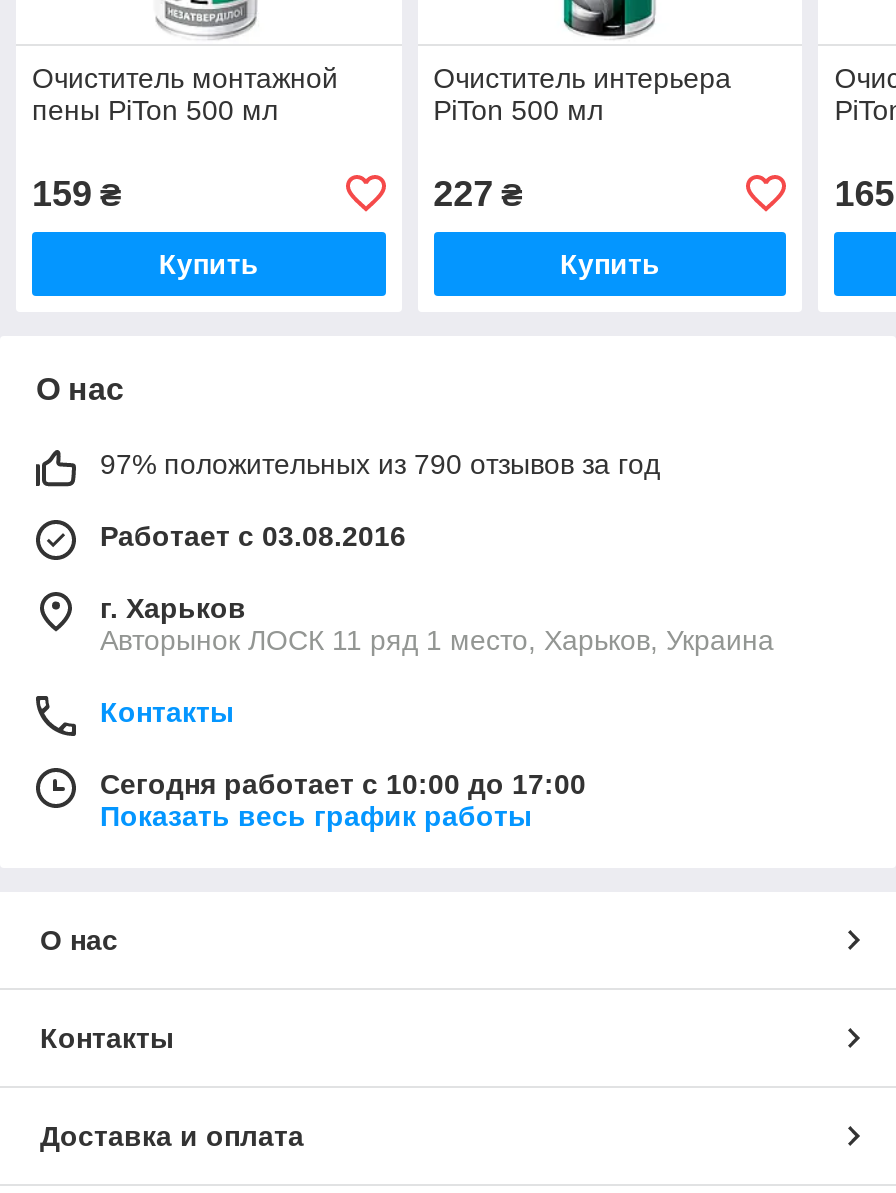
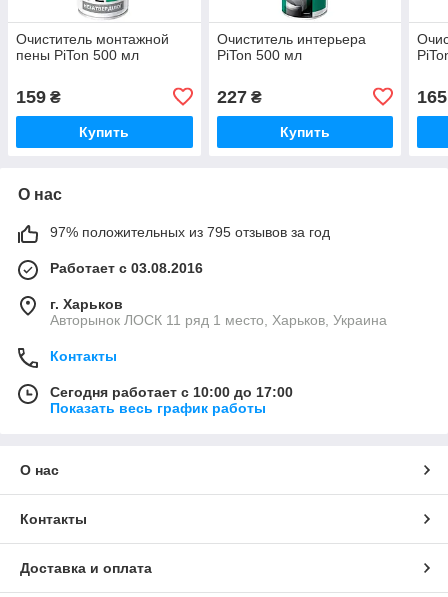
[100,448,660,480] 97% положительных из 790 отзывов за год -> [50,224,330,240] 97% положительных из 795 отзывов за год

